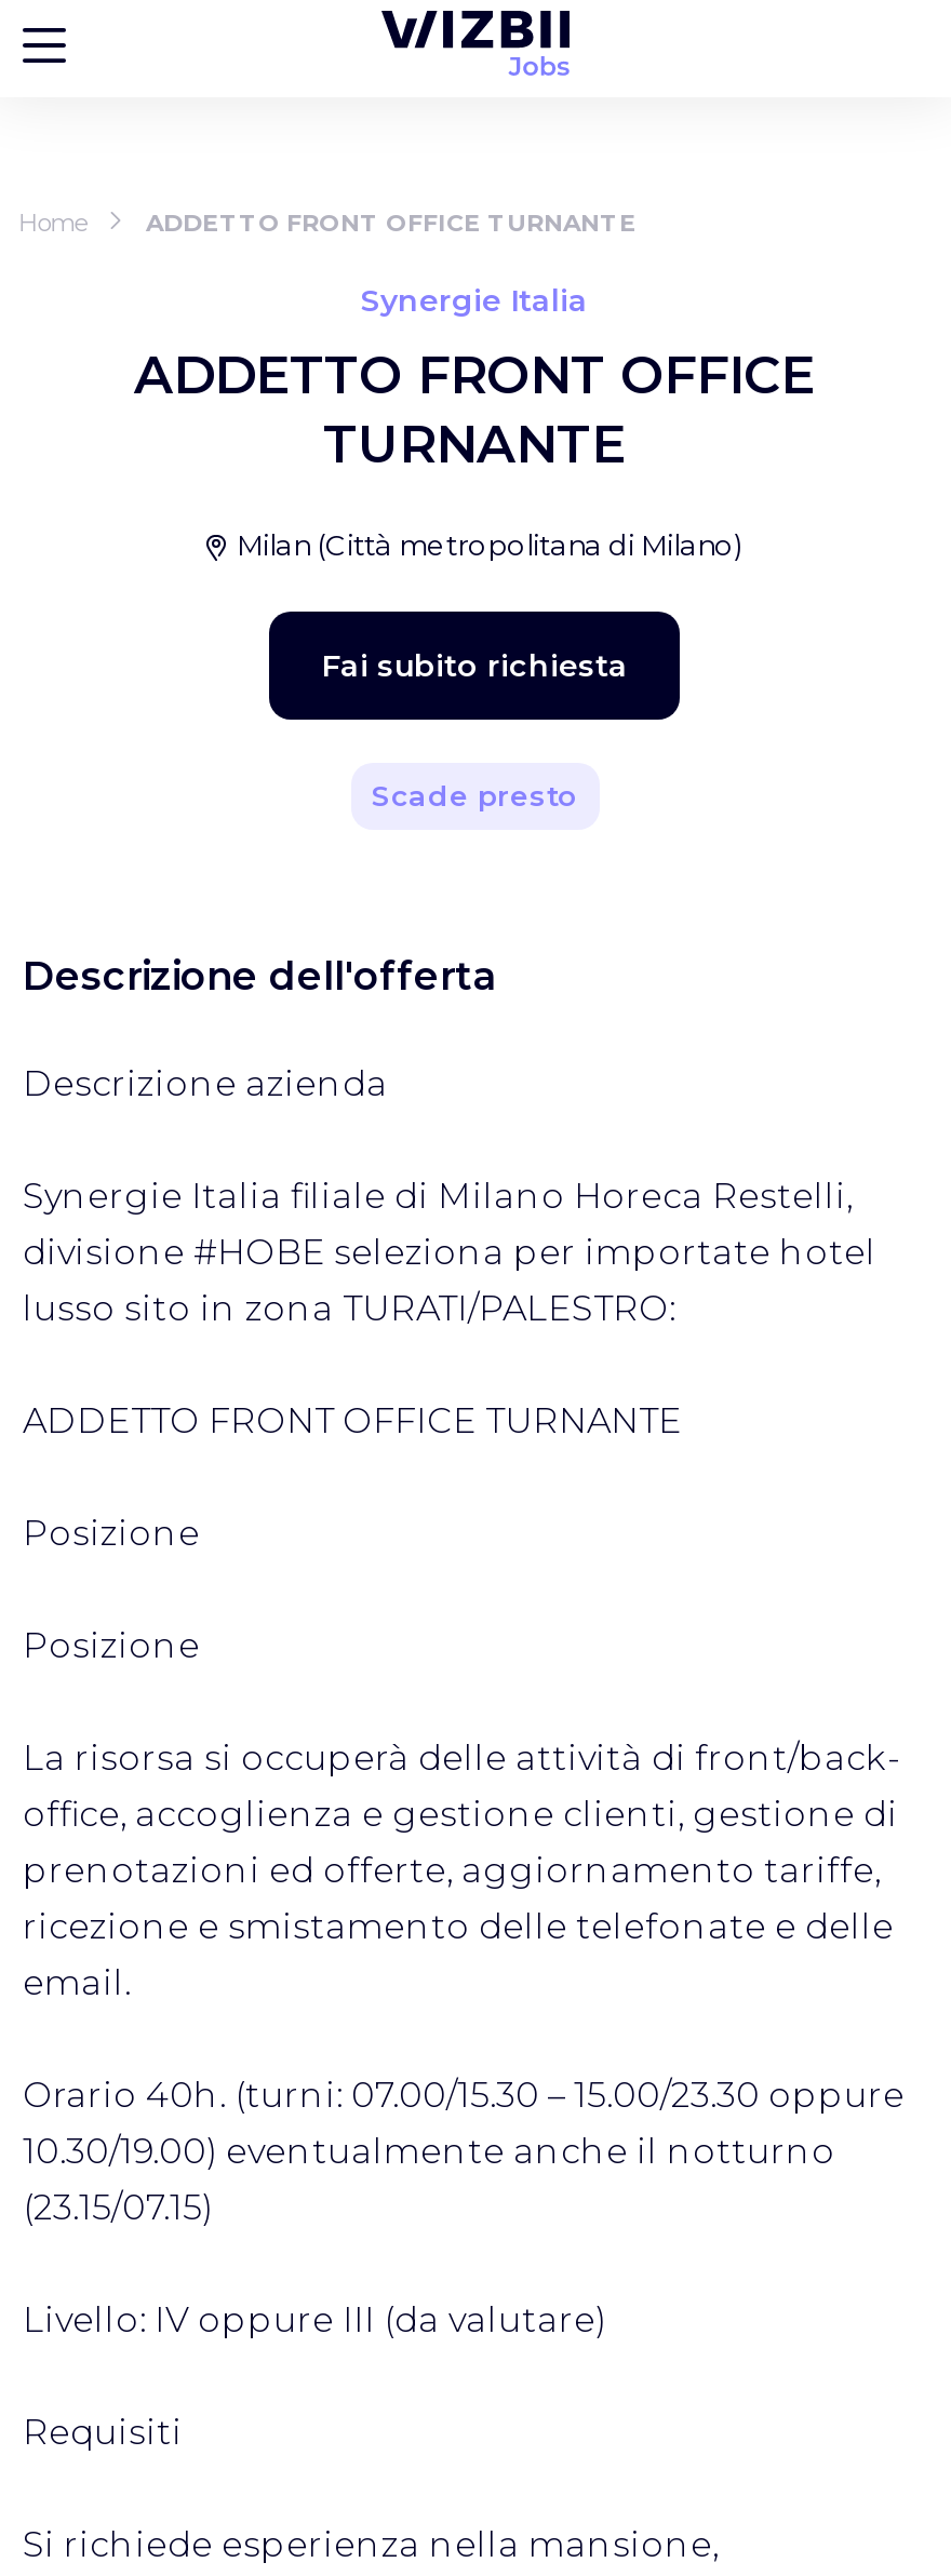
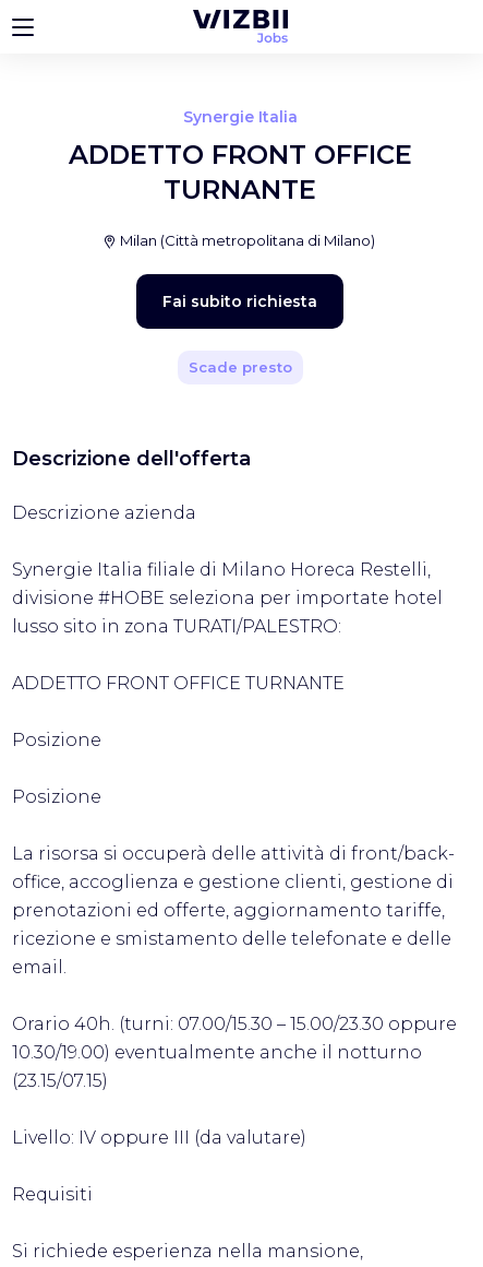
[18,207,637,238] Home | ADDETTO FRONT OFFICE TURNANTE -> none

